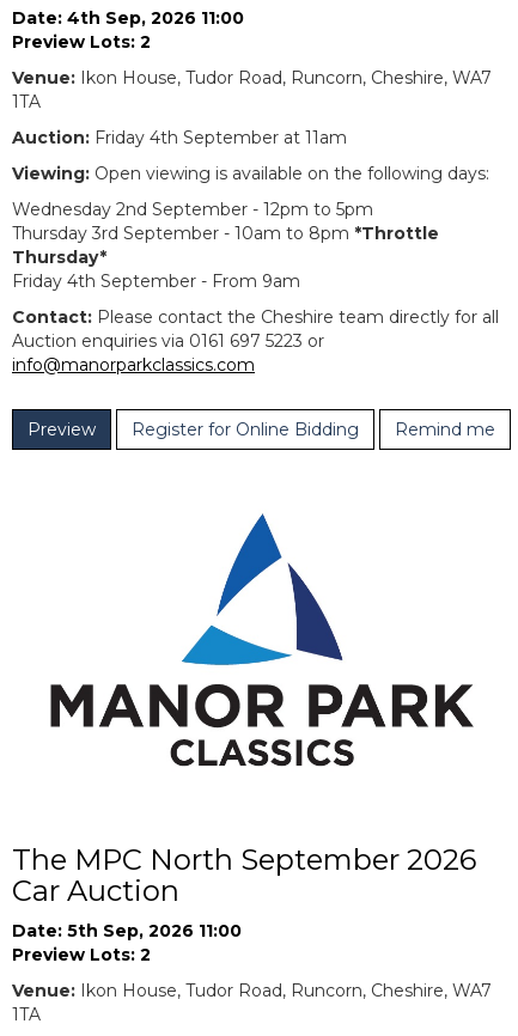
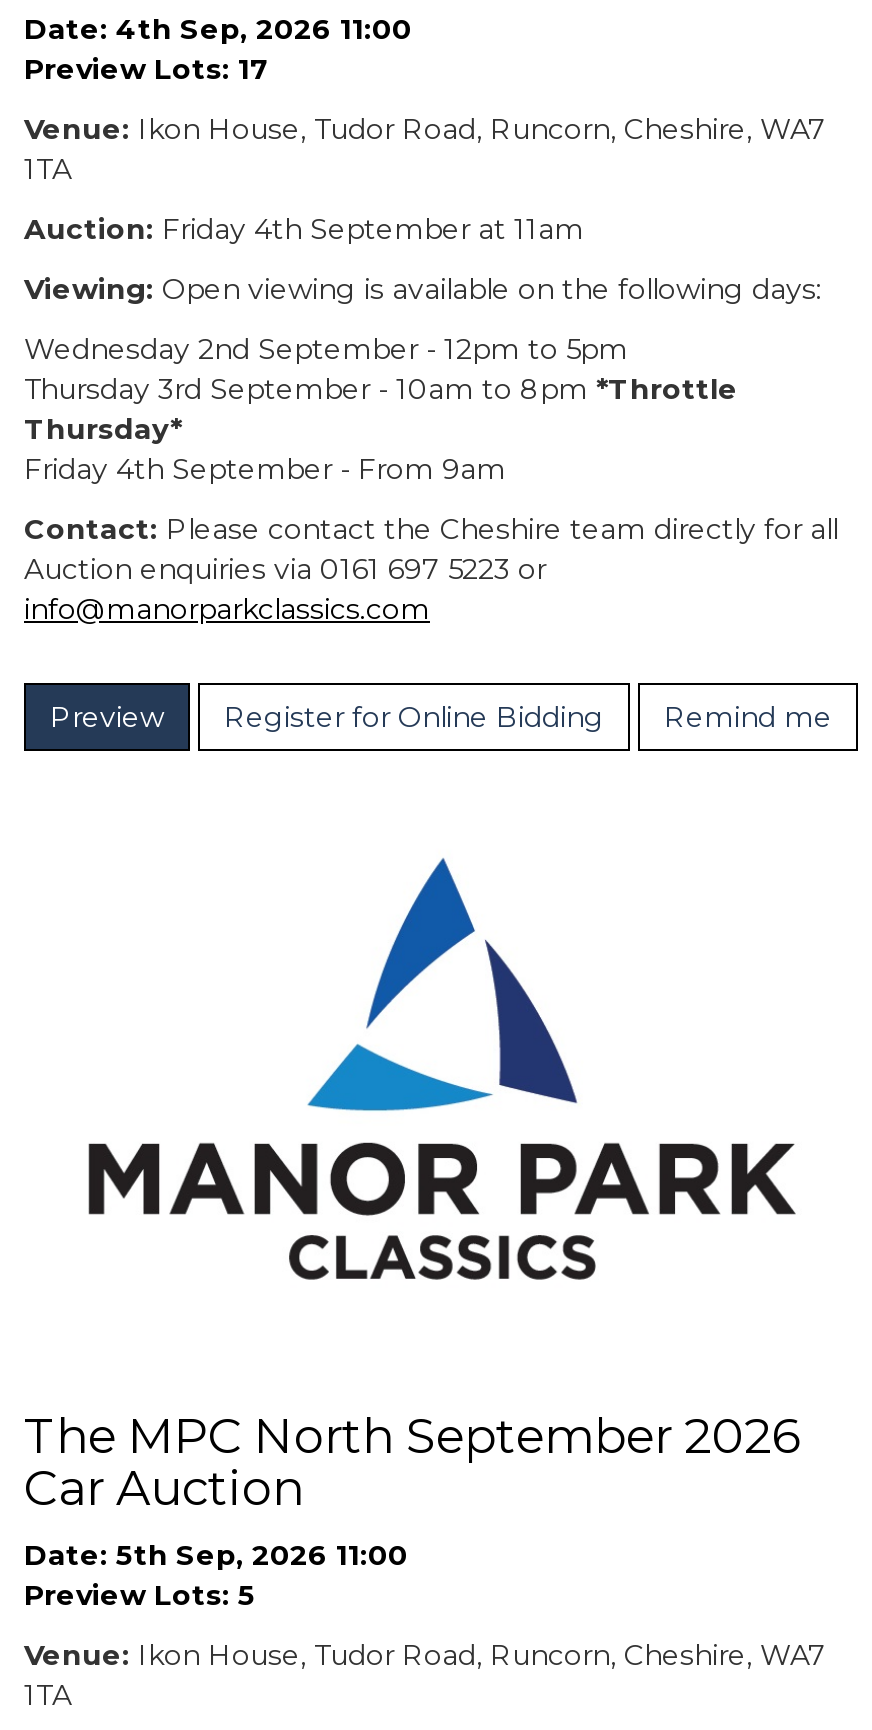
[12,31,151,52] Preview Lots: 2 -> [24,50,270,86] Preview Lots: 17
[12,944,151,965] Preview Lots: 2 -> [24,1577,256,1613] Preview Lots: 5

